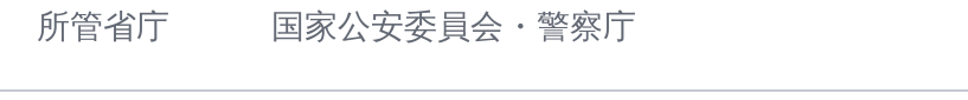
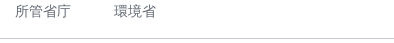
[271,7,636,45] 国家公安委員会・警察庁 -> [114,3,156,19] 環境省

